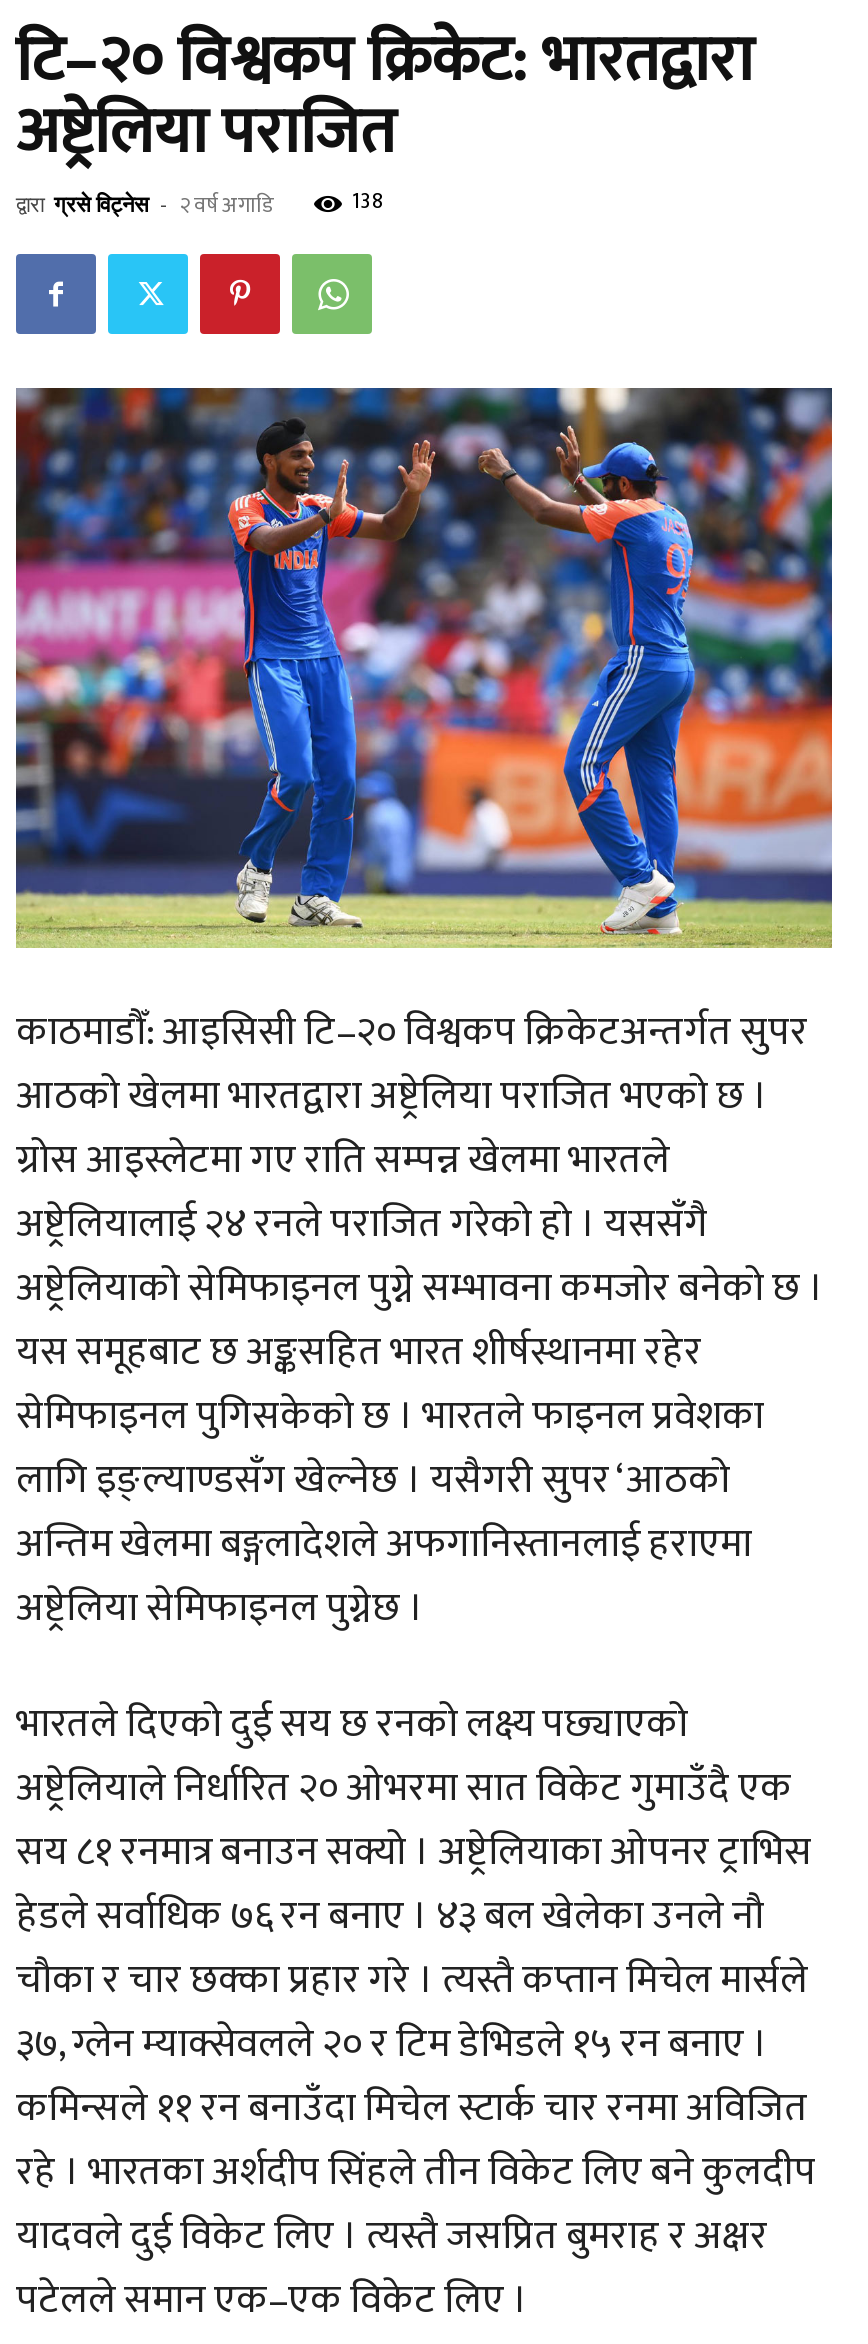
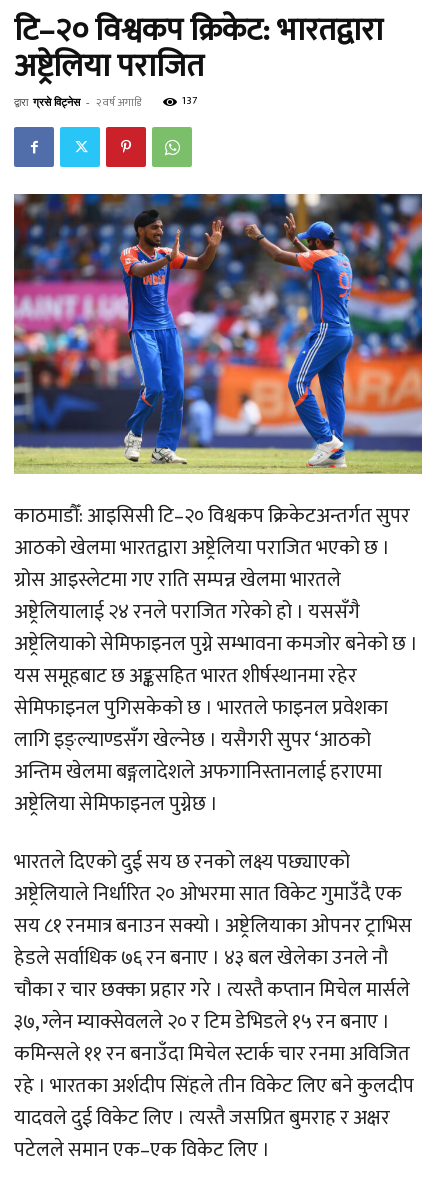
[352,184,384,220] 138 -> [182,92,197,110] 137

